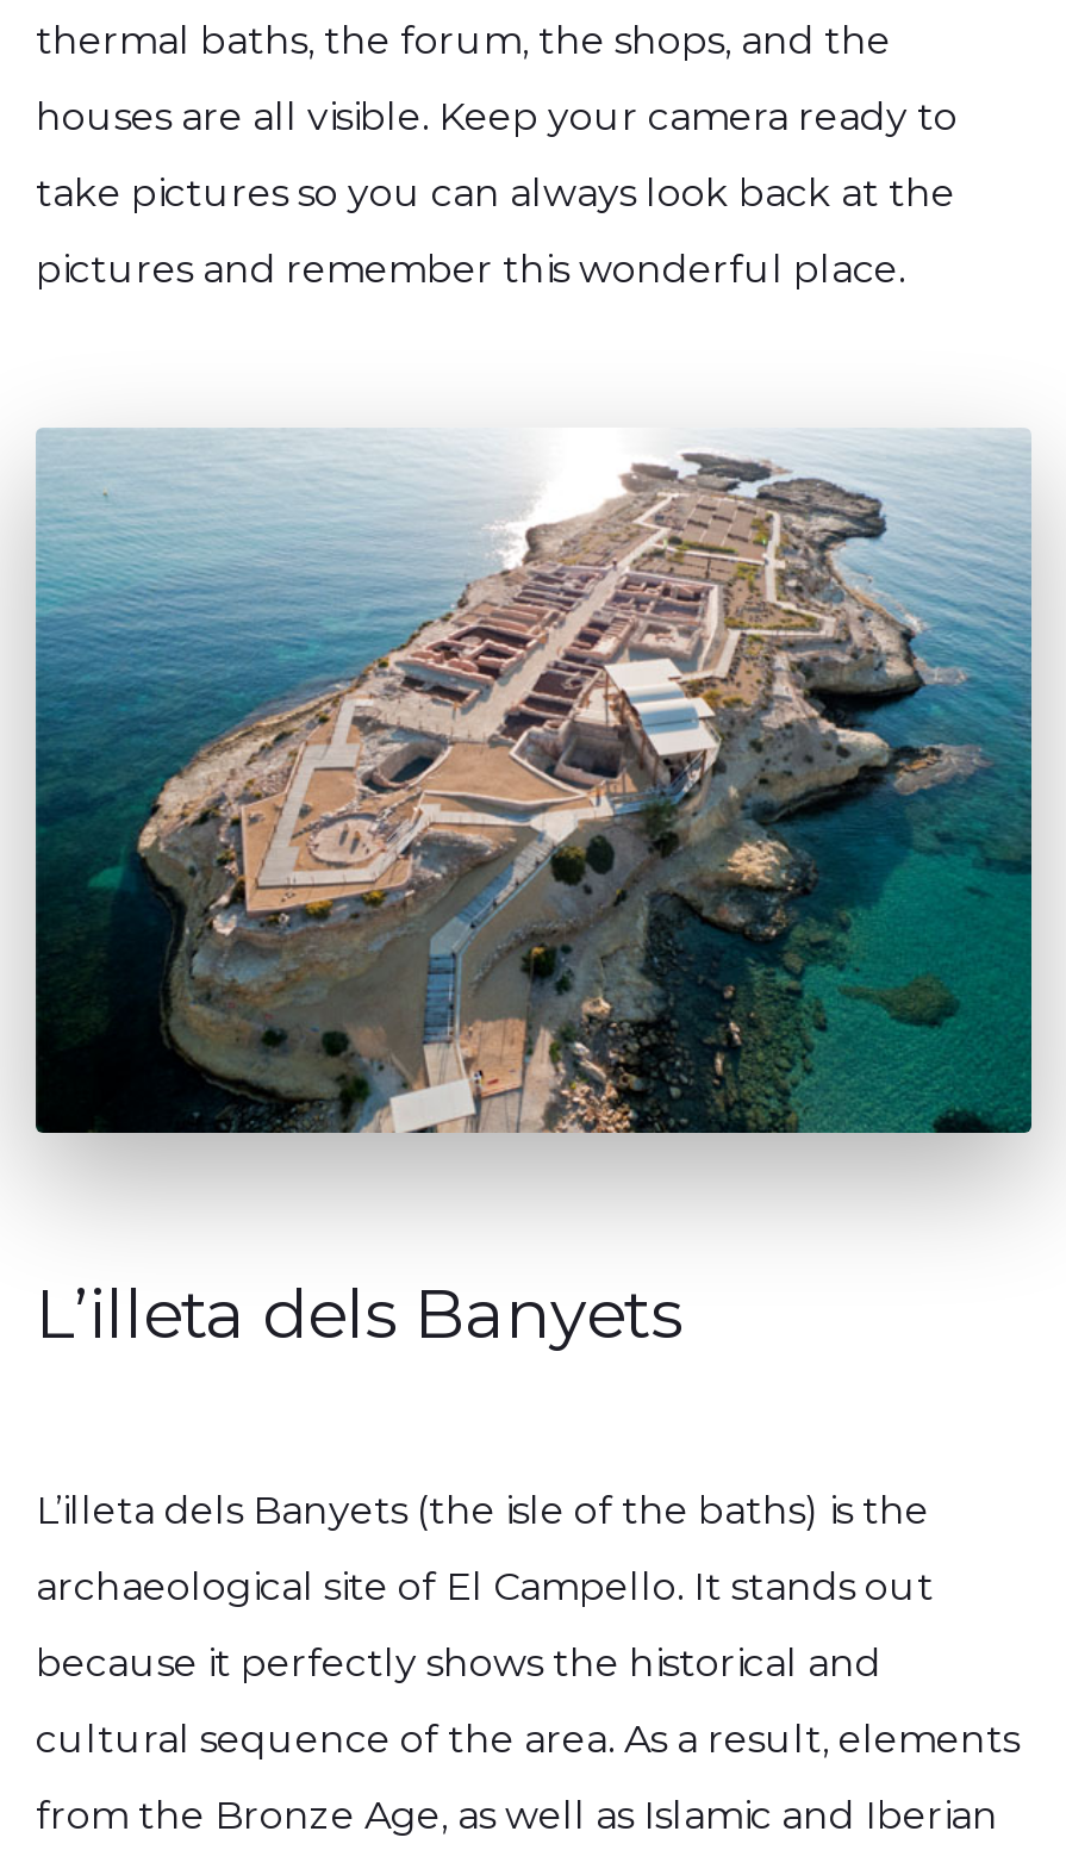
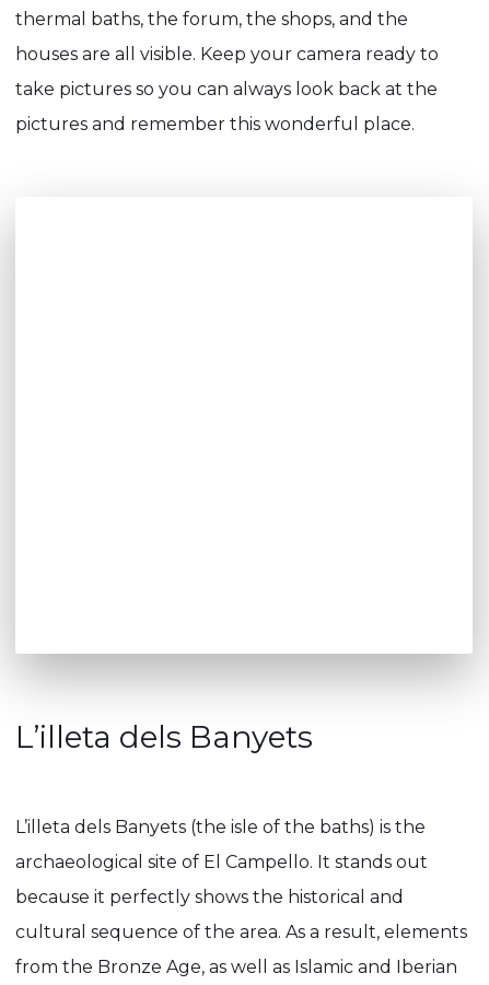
[33,426,1034,1136] [image] -> none

